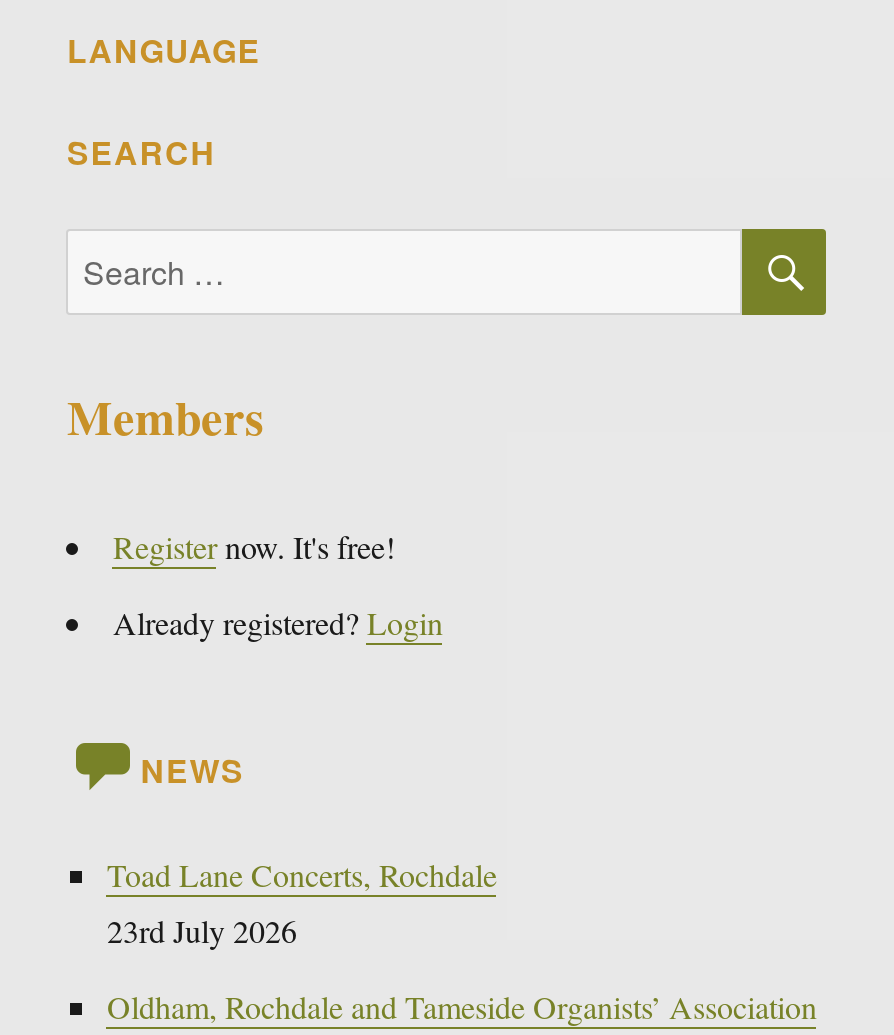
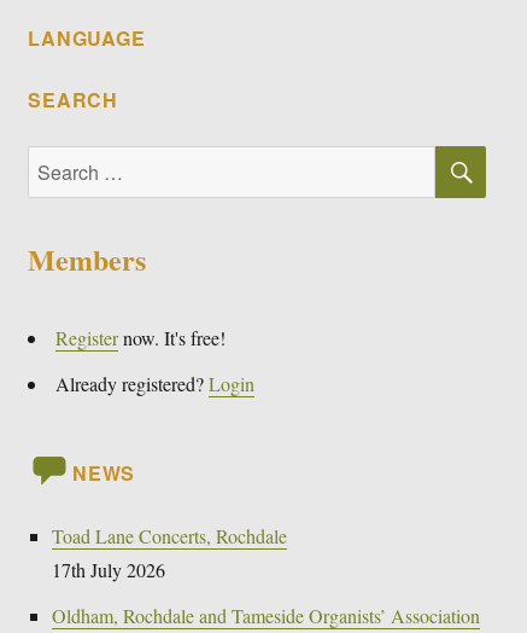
[107,910,297,952] 23rd July 2026 -> [52,557,166,583] 17th July 2026

